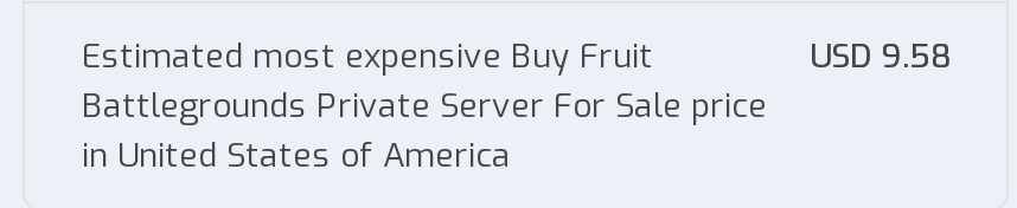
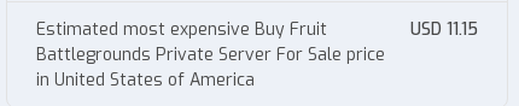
[810,35,949,80] USD 9.58 -> [410,18,478,41] USD 11.15

